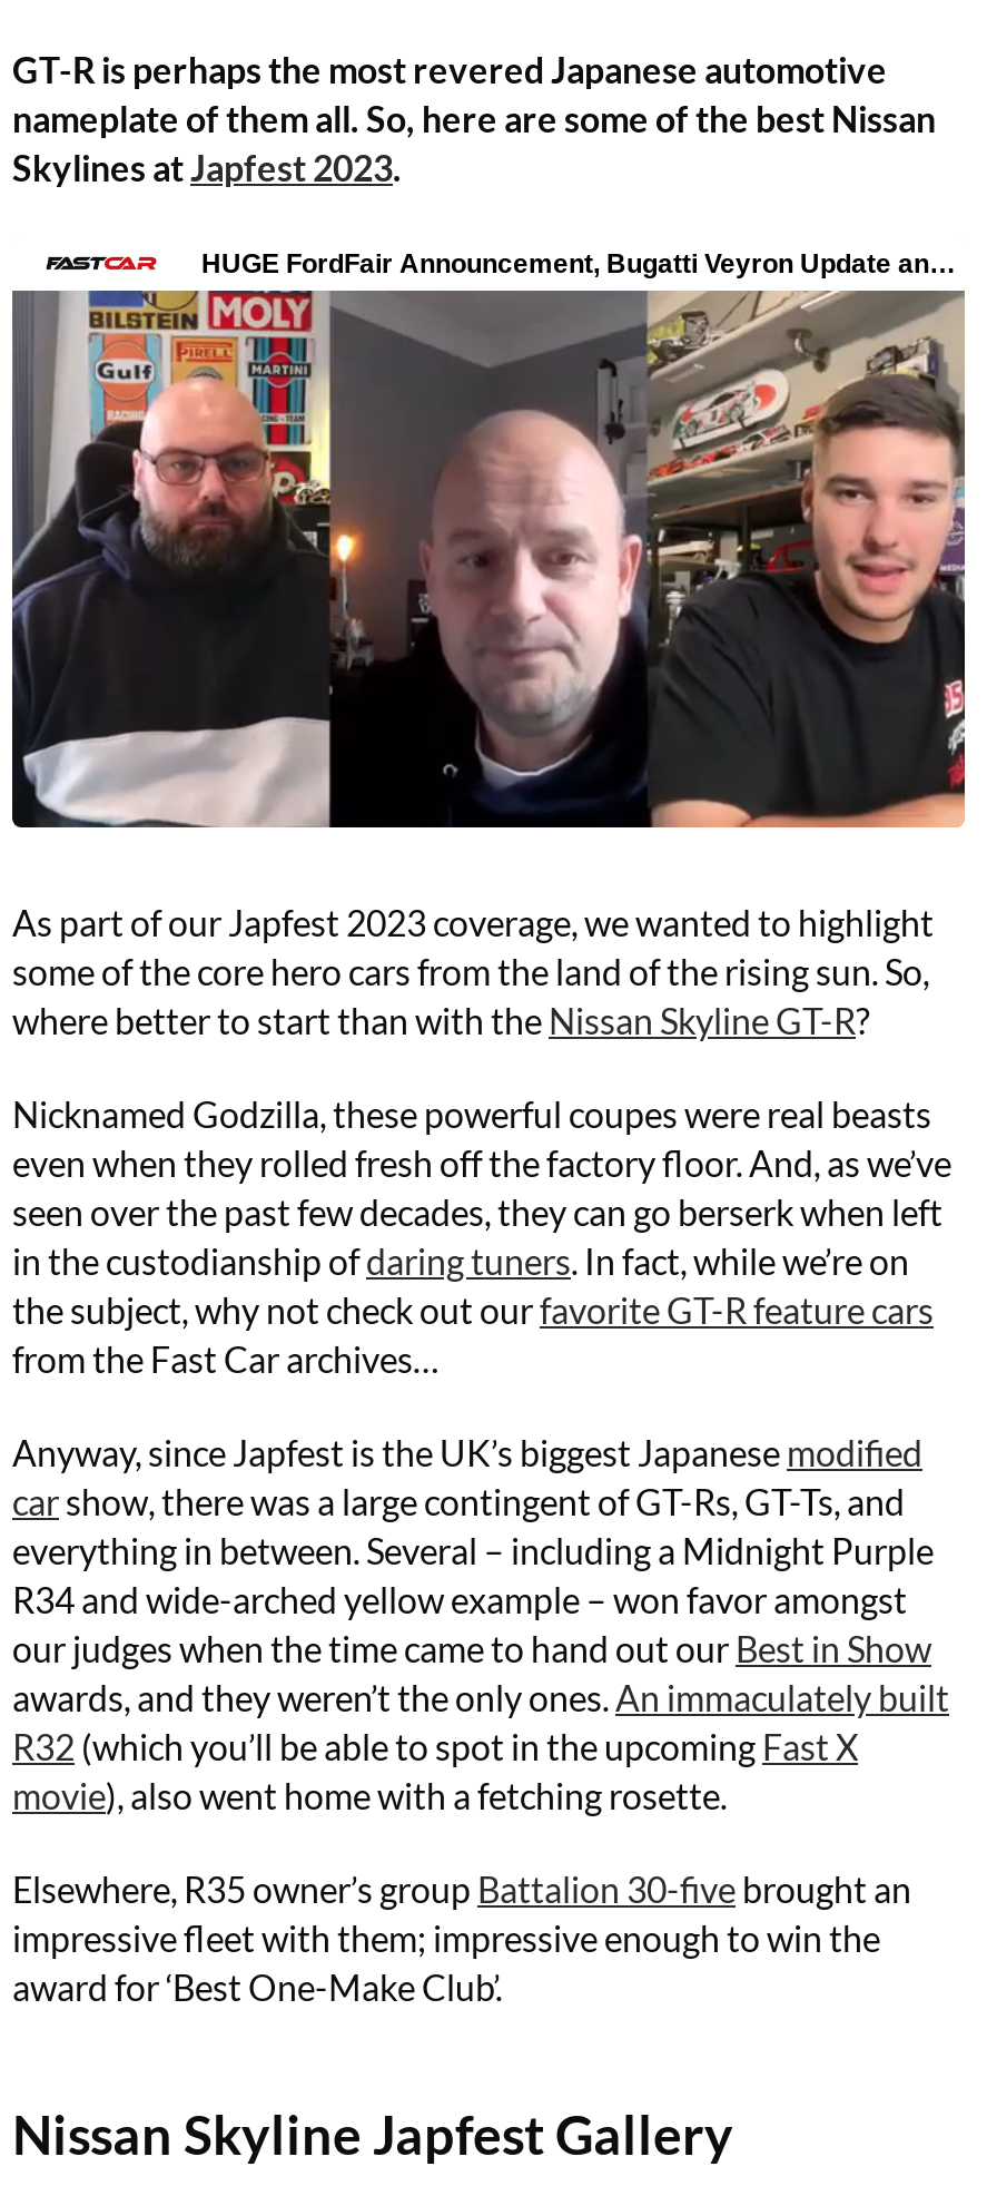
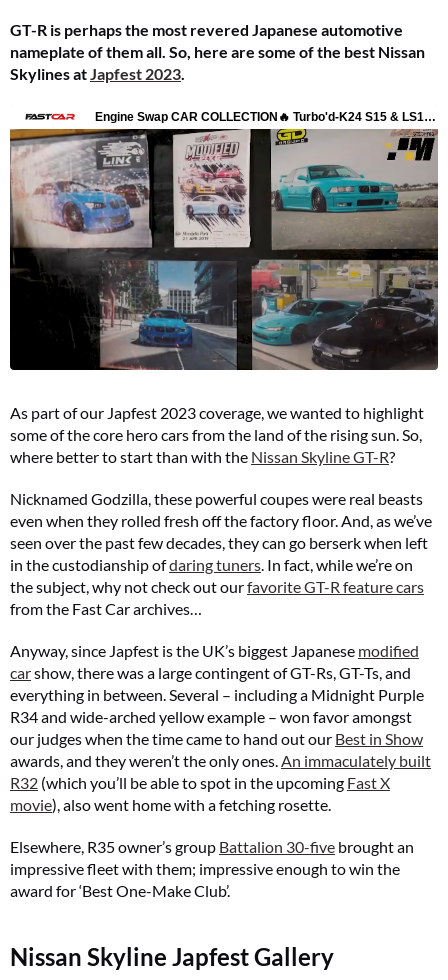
[10,251,967,830] [image] -> [10,111,439,371] [image]

